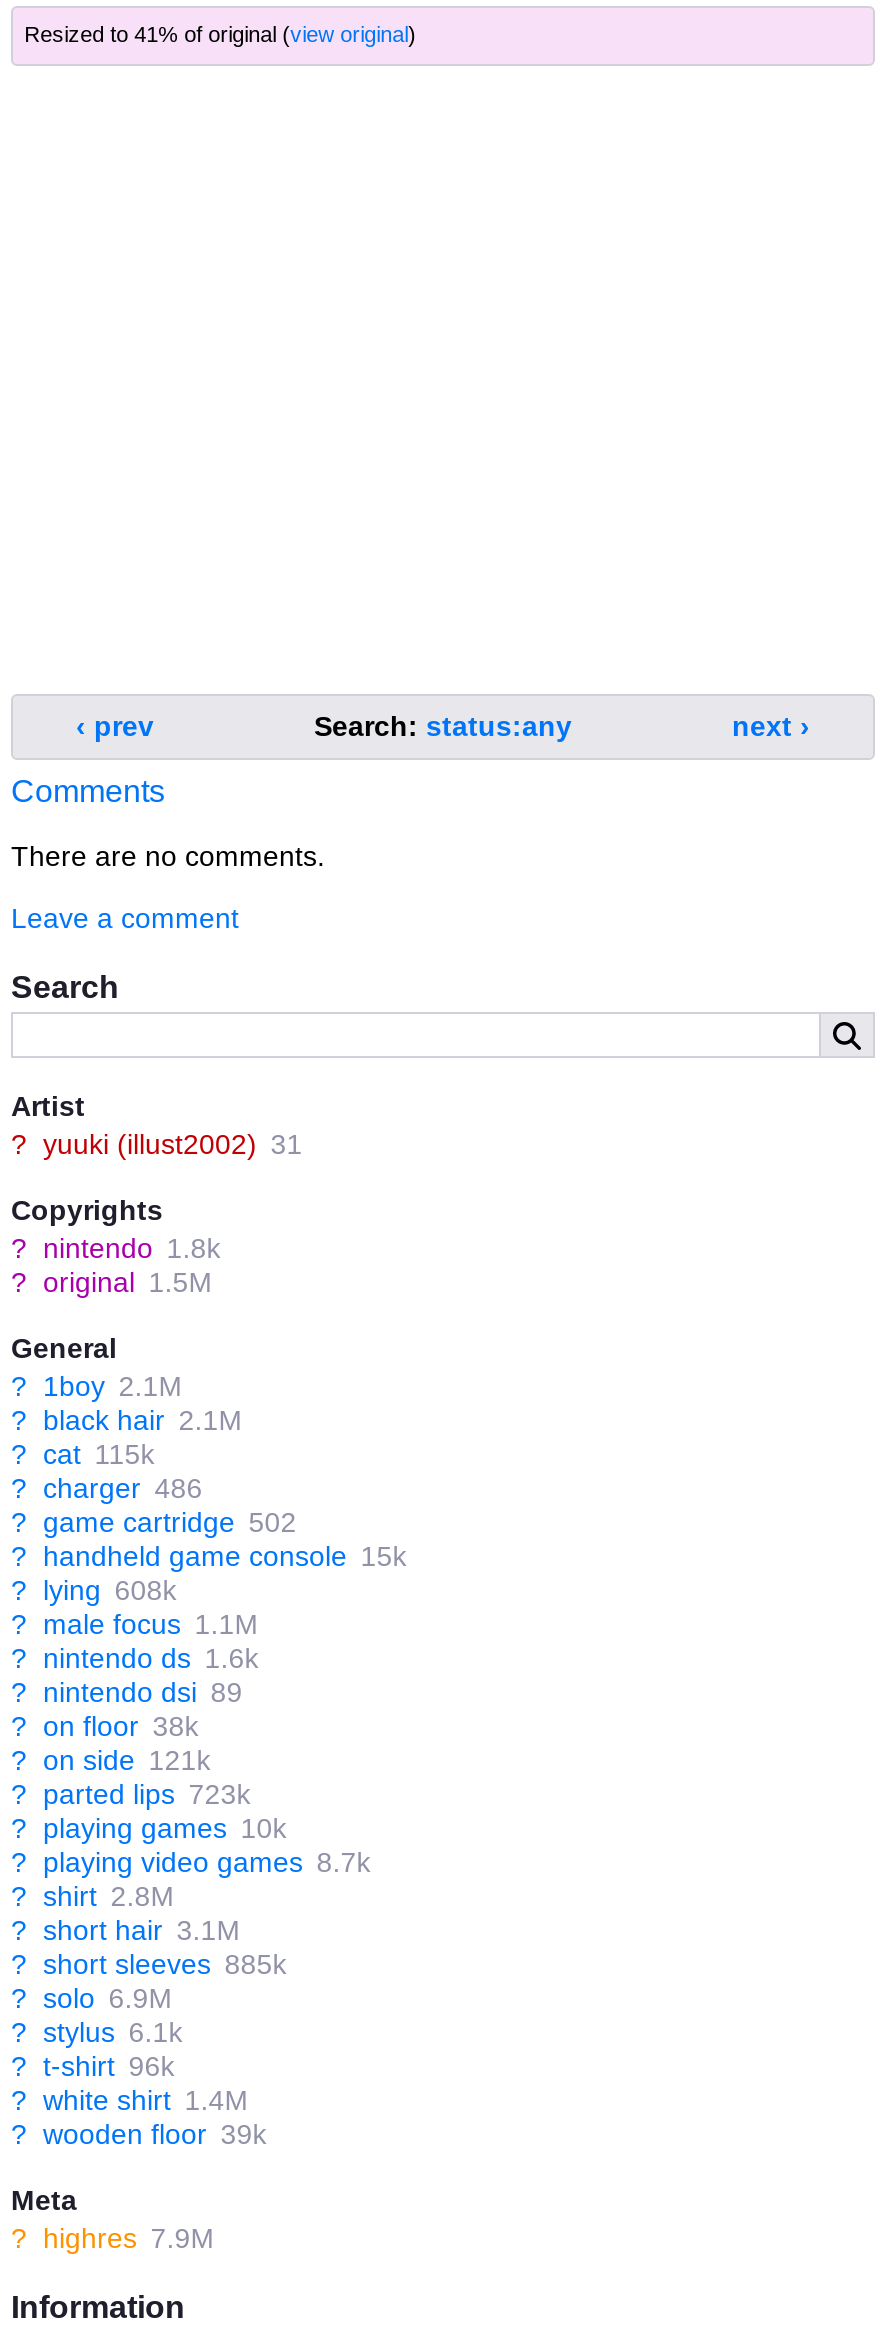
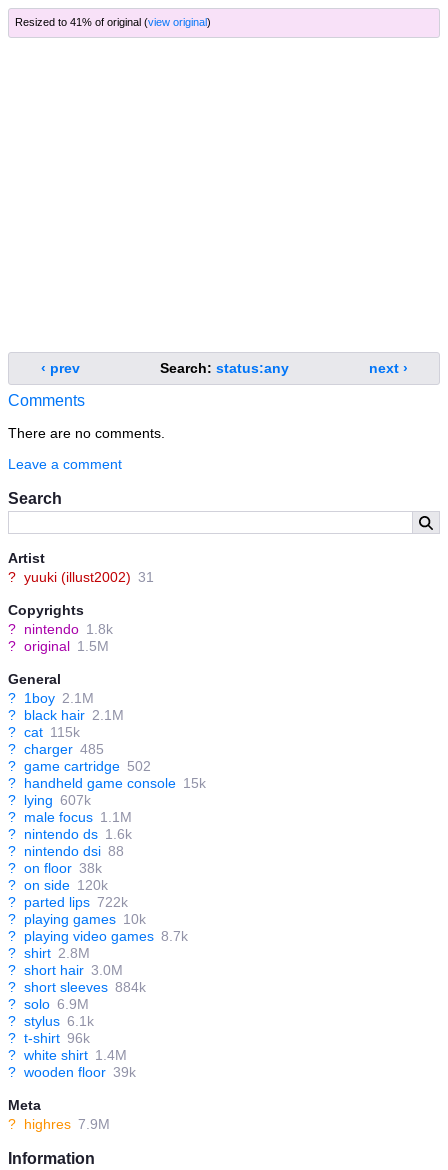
[11,1472,203,1504] ? charger 486 -> [8,741,104,757] ? charger 485
[11,1574,177,1606] ? lying 608k -> [8,792,91,808] ? lying 607k
[11,1676,243,1708] ? nintendo dsi 89 -> [8,843,124,859] ? nintendo dsi 88
[11,1744,211,1776] ? on side 121k -> [8,877,108,893] ? on side 120k
[11,1778,251,1810] ? parted lips 723k -> [8,894,128,910] ? parted lips 722k
[11,1914,241,1946] ? short hair 3.1M -> [8,962,123,978] ? short hair 3.0M
[11,1948,287,1980] ? short sleeves 885k -> [8,979,146,995] ? short sleeves 884k

